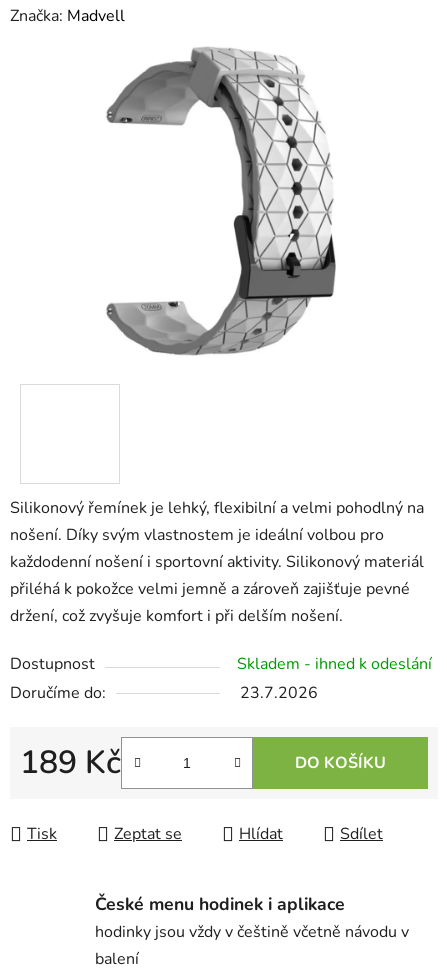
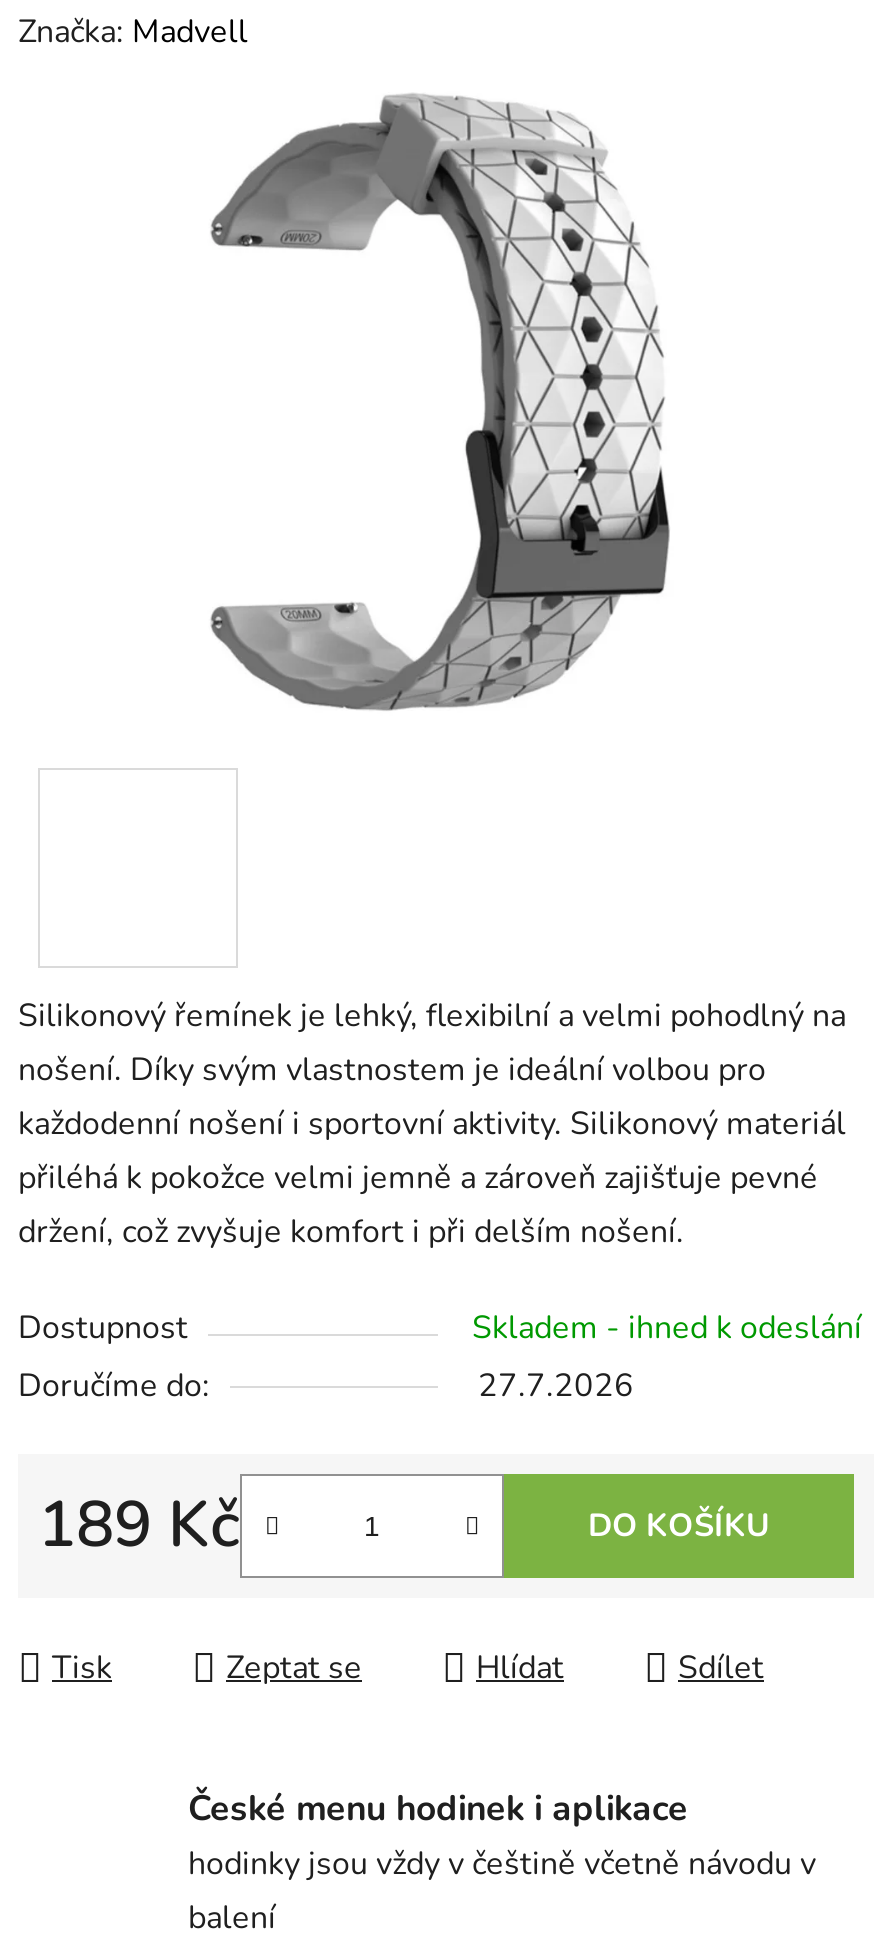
[240,682,318,704] 23.7.2026 -> [478,1364,634,1408] 27.7.2026

